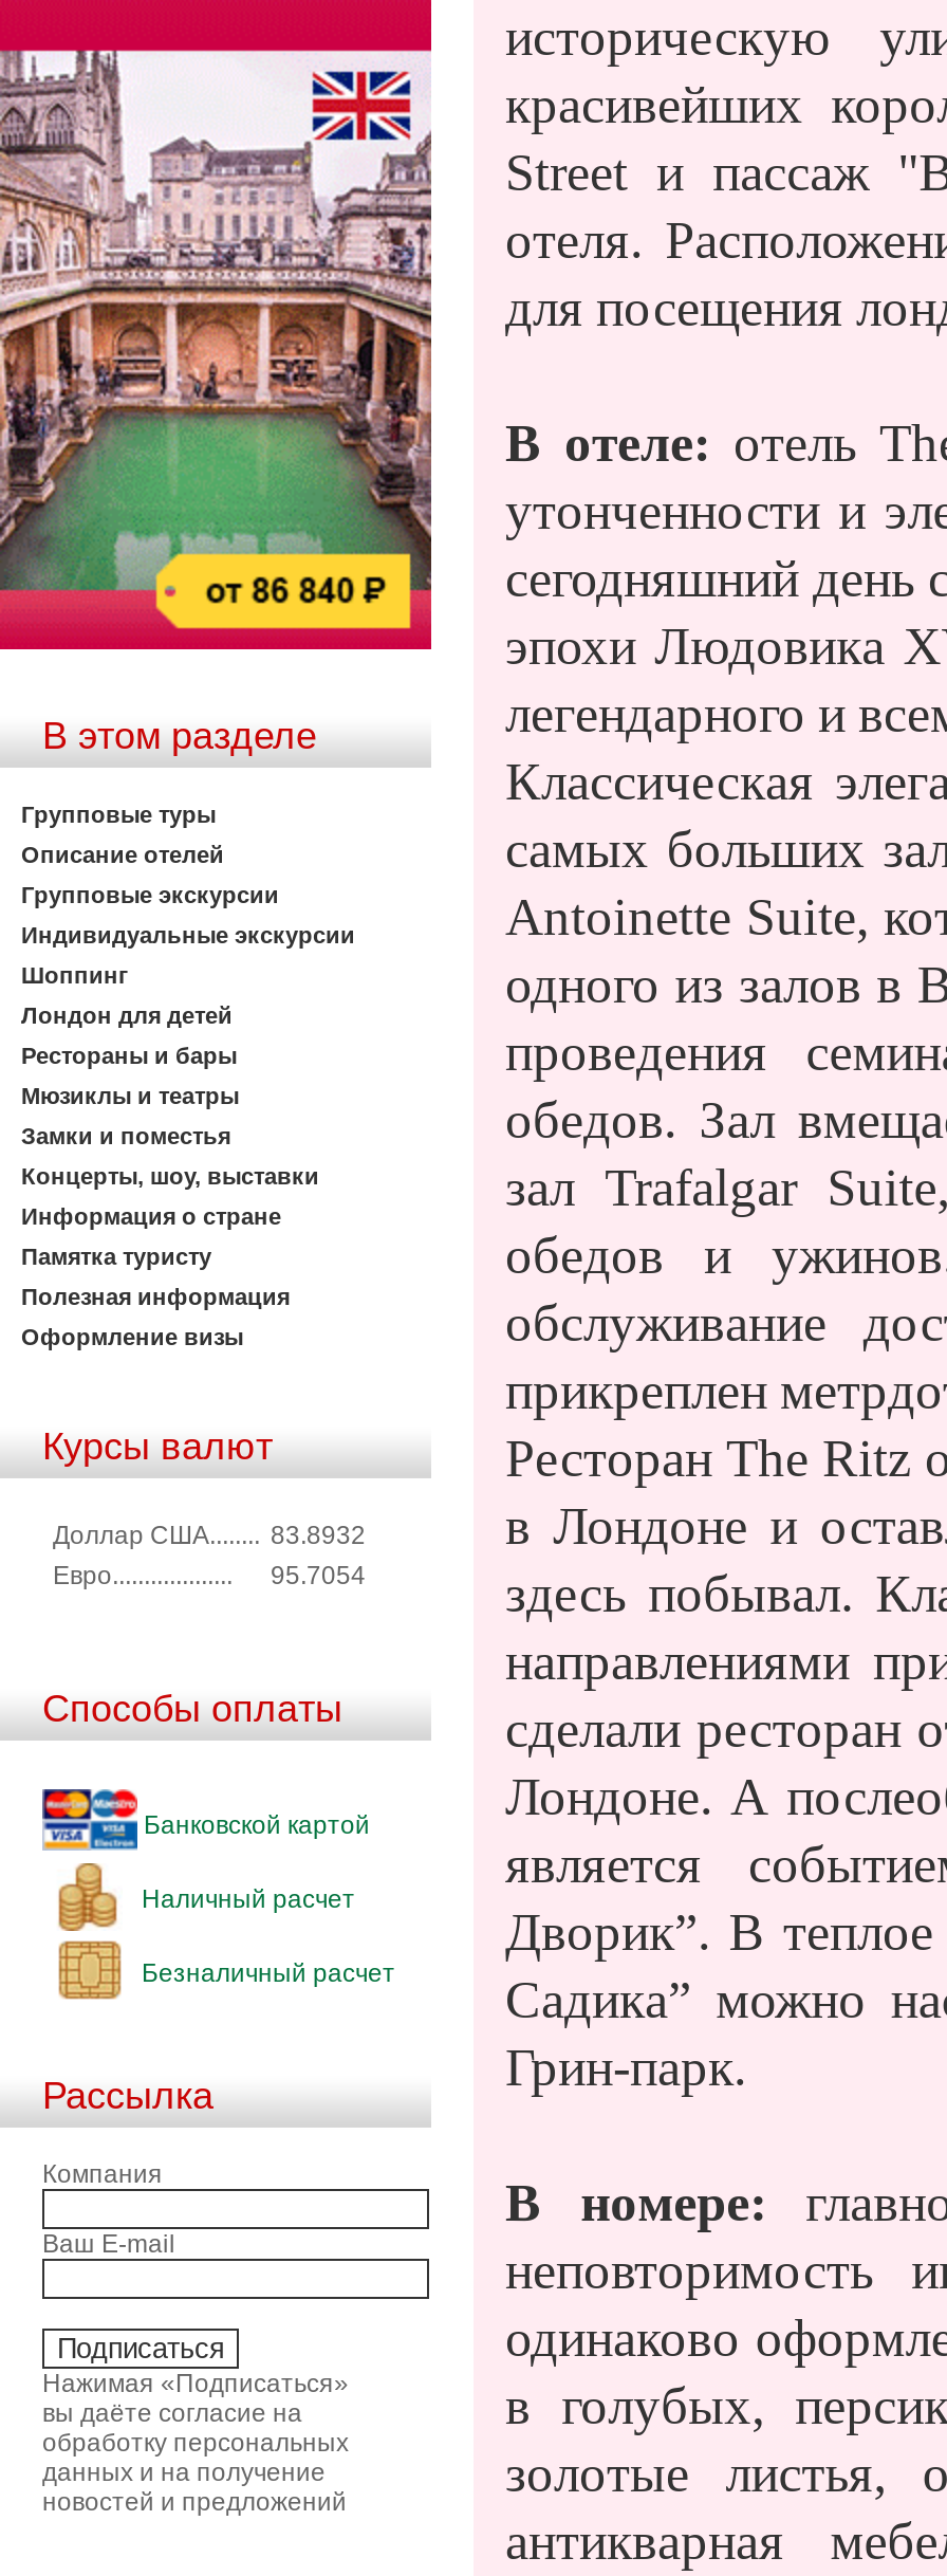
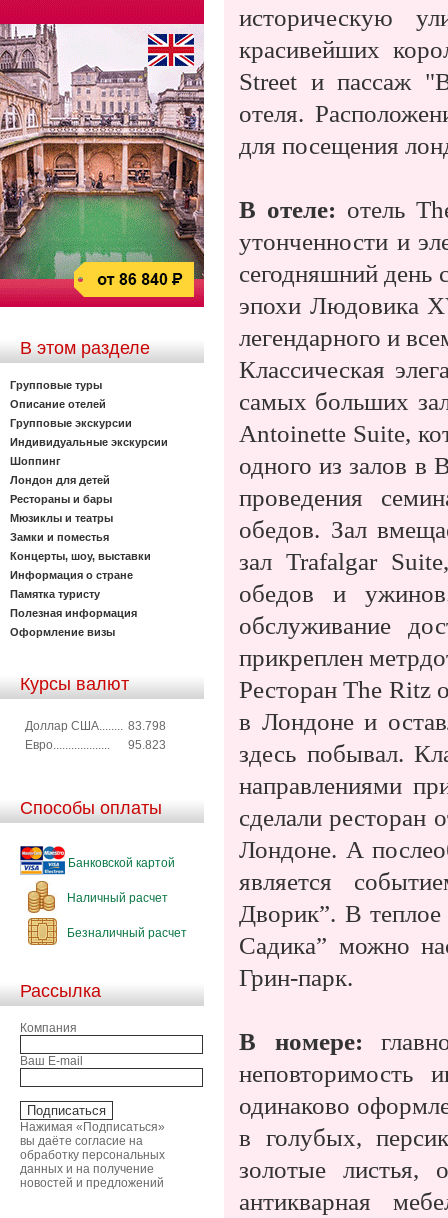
[53,1520,366,1550] Доллар США........ 83.8932 -> [25,719,166,733] Доллар США........ 83.798
[53,1561,366,1590] Евро................... 95.7054 -> [25,738,166,752] Евро................... 95.823

